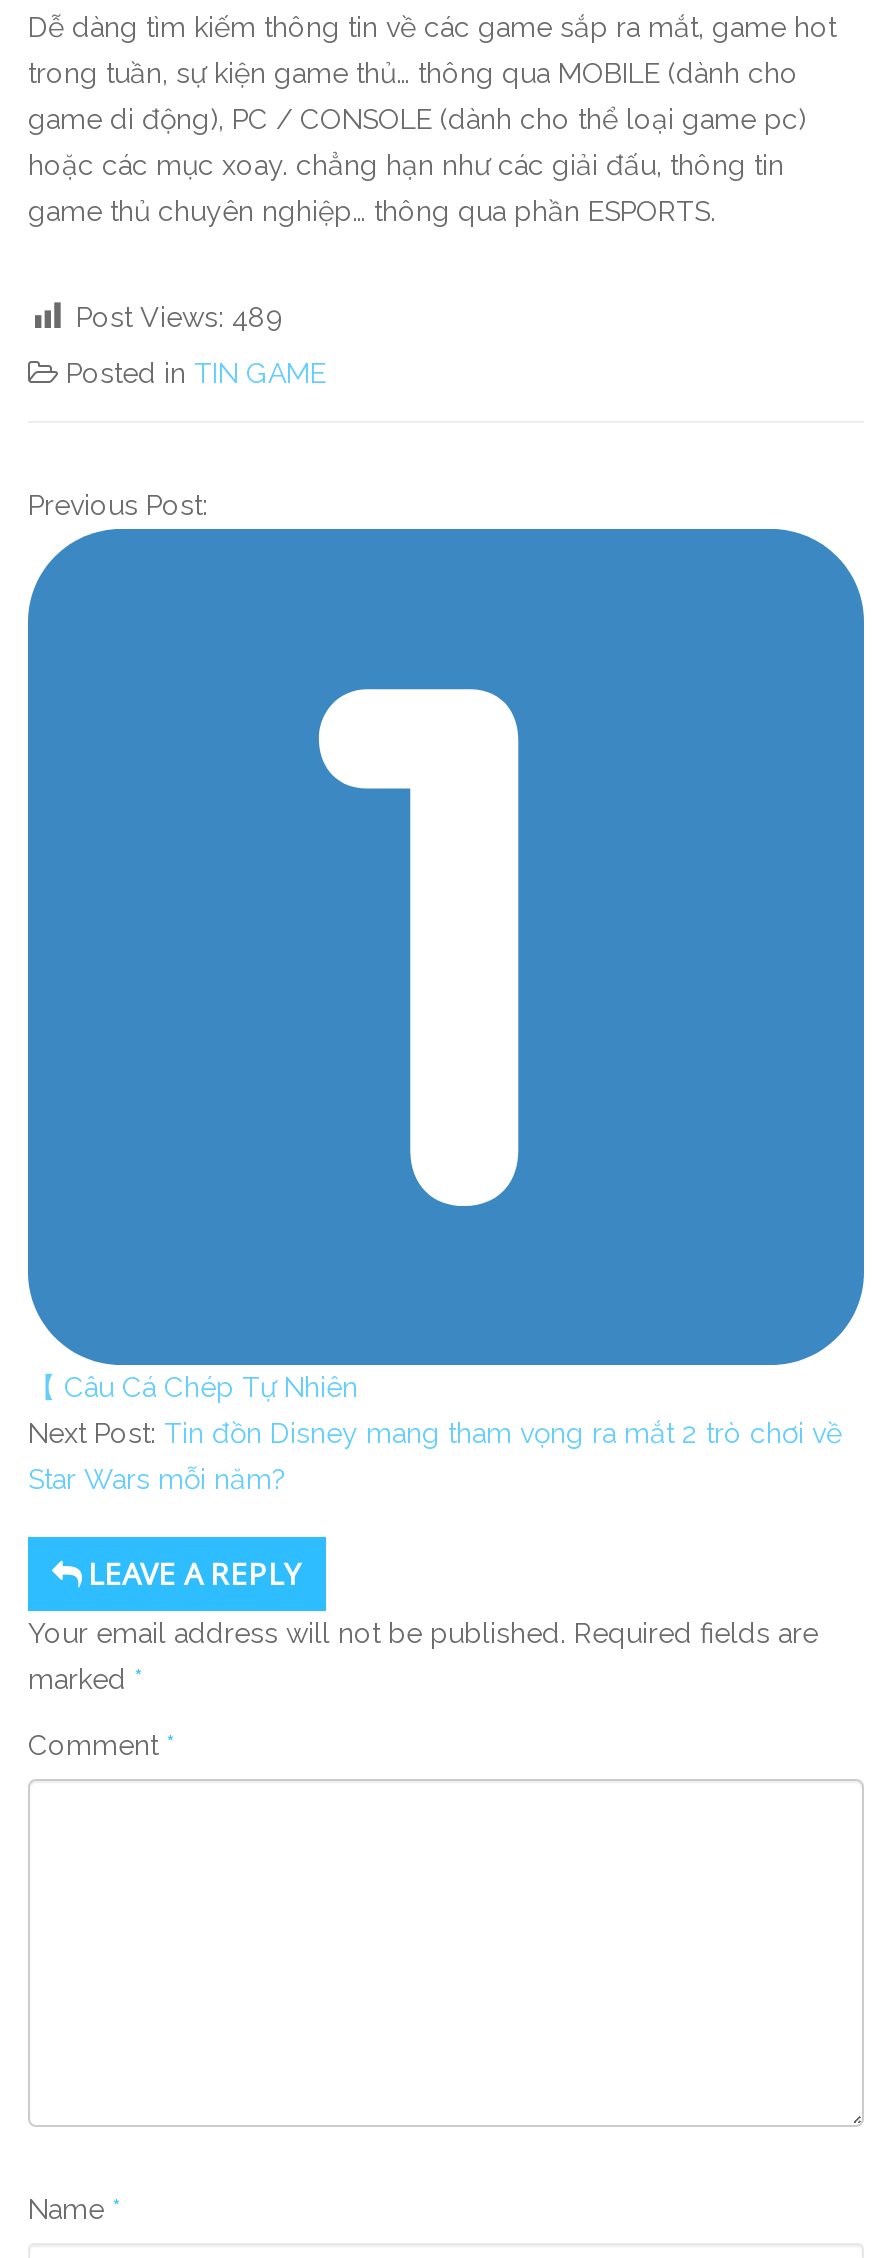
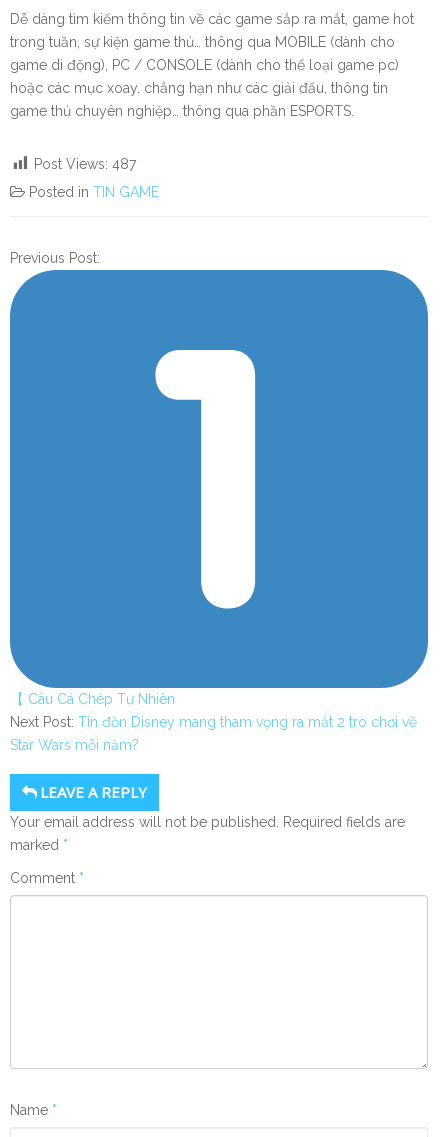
[76,300,282,332] Post Views: 489 -> [34,155,136,171] Post Views: 487

